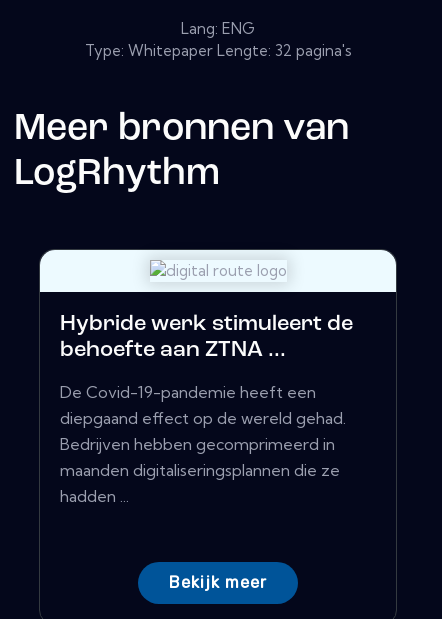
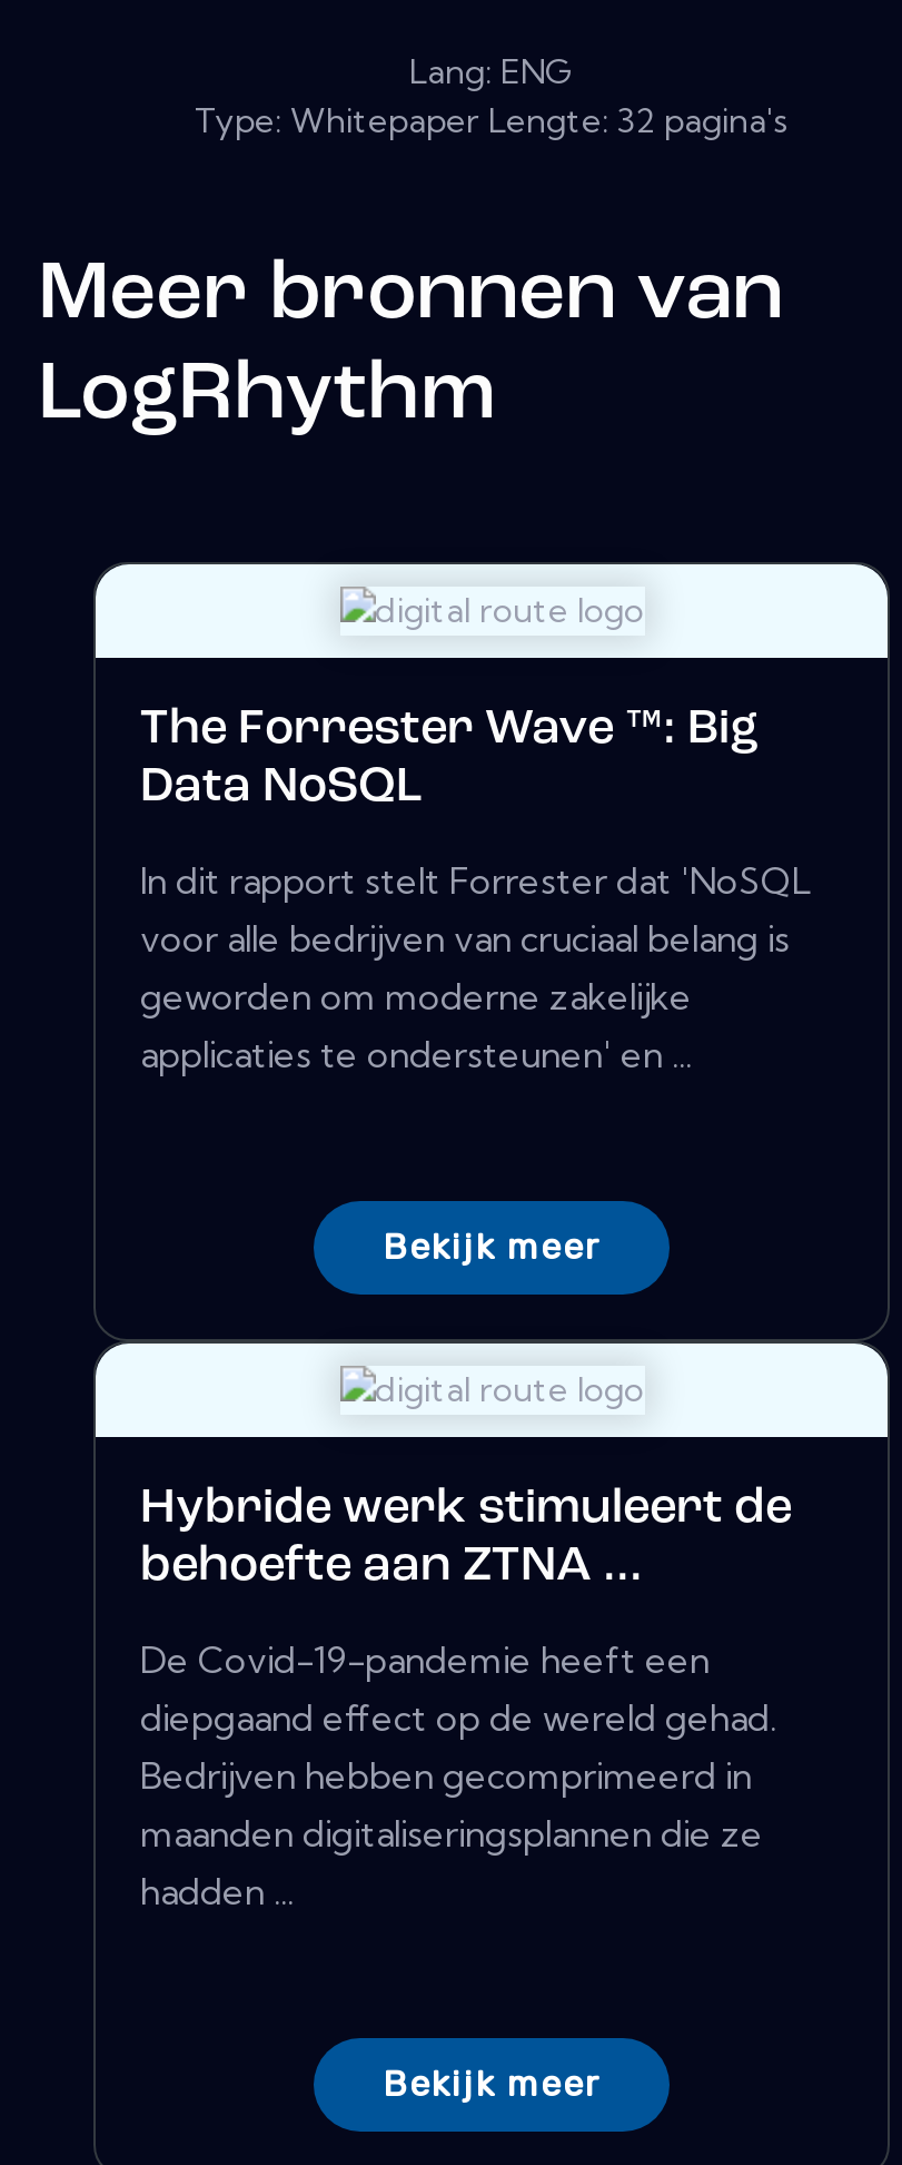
none -> [140,705,810,1077] The Forrester Wave ™: Big | Data NoSQL | In dit rapport stelt Forrester dat 'NoSQL | voor alle bedrijven van cruciaal belang is | geworden om moderne zakelijke | applicaties te ondersteunen' en ...
none -> [383,1226,601,1268] Bekijk meer

